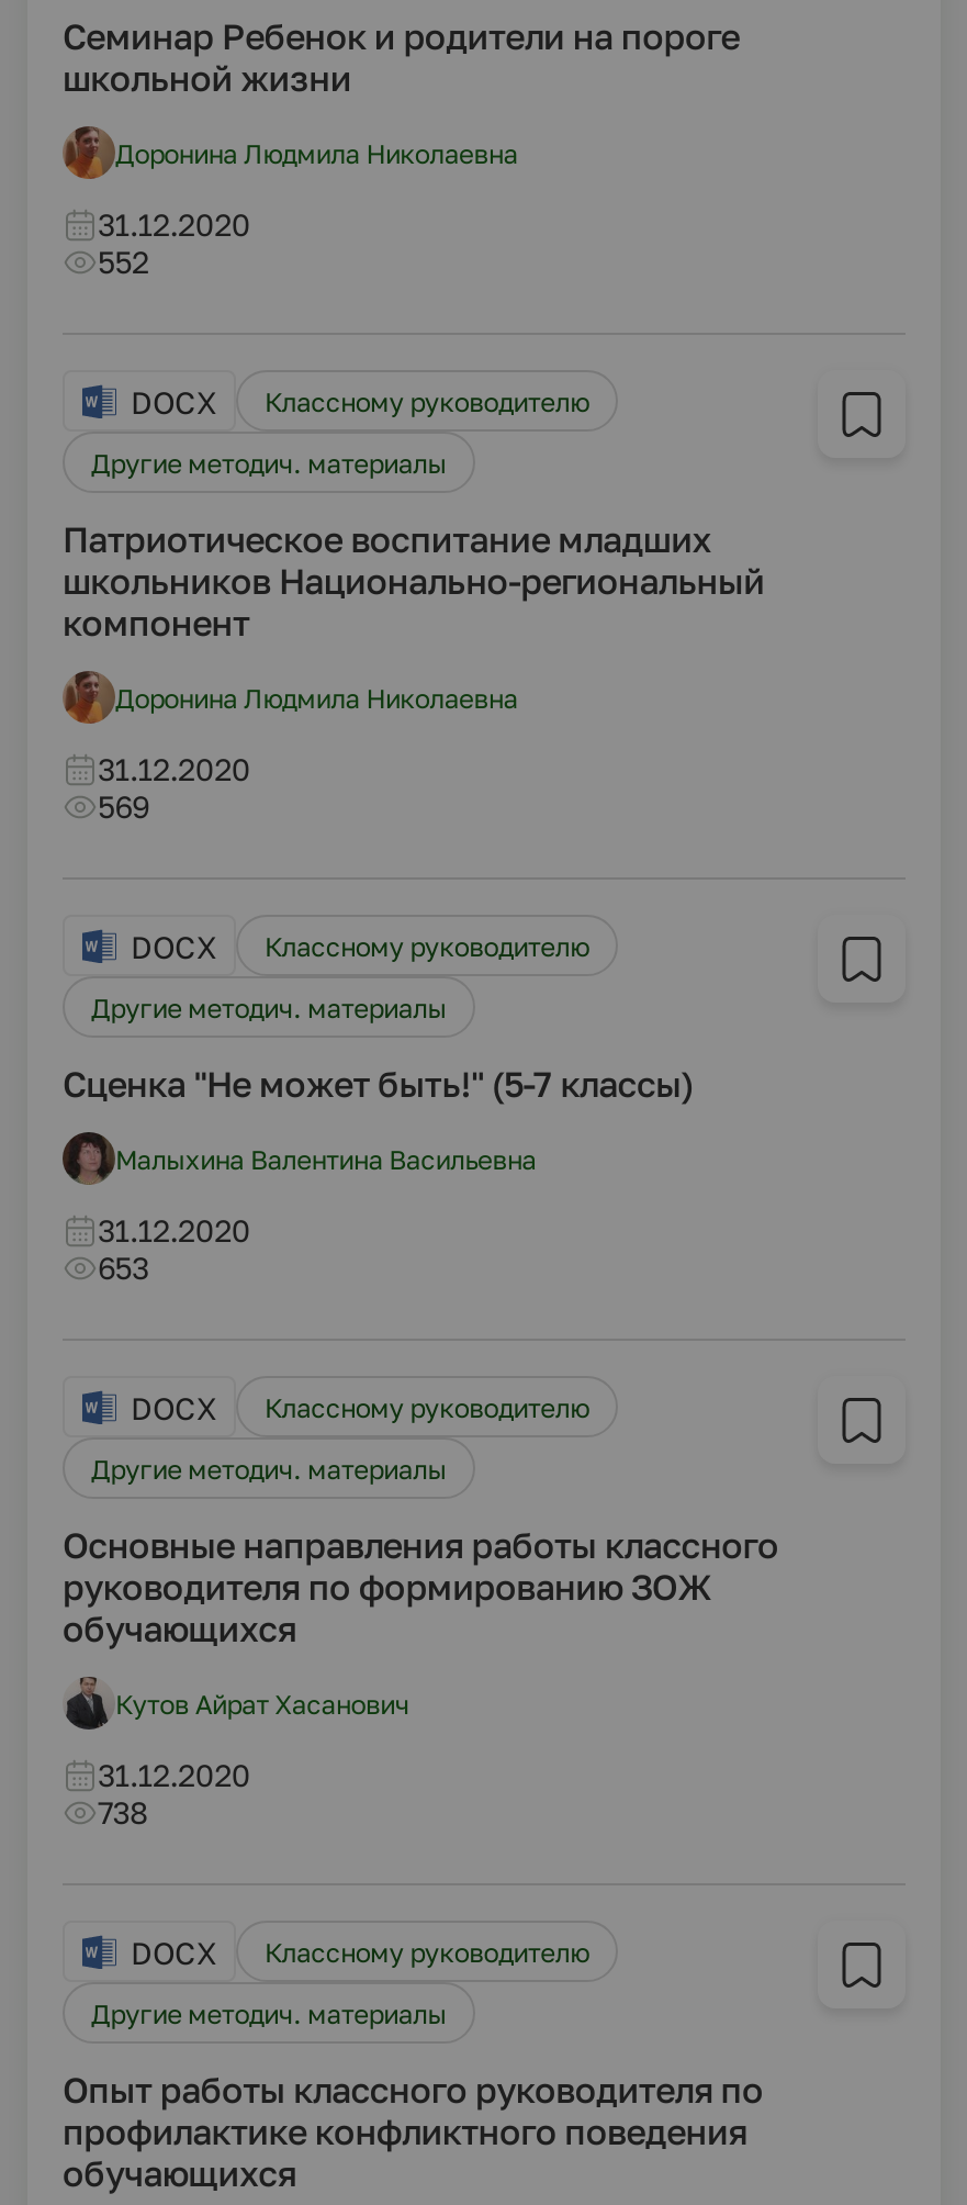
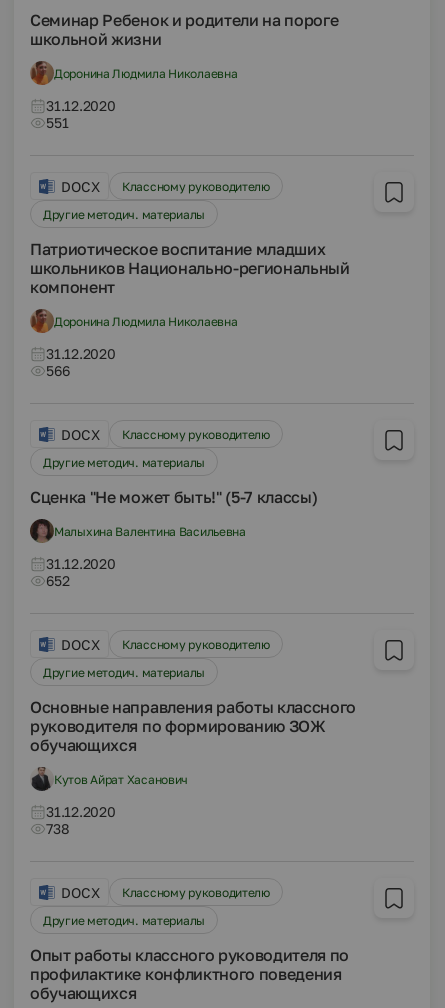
[98,243,149,280] 552 -> [46,114,68,131] 551
[98,787,149,825] 569 -> [46,362,69,379] 566
[98,1249,149,1286] 653 -> [46,572,69,589] 652

